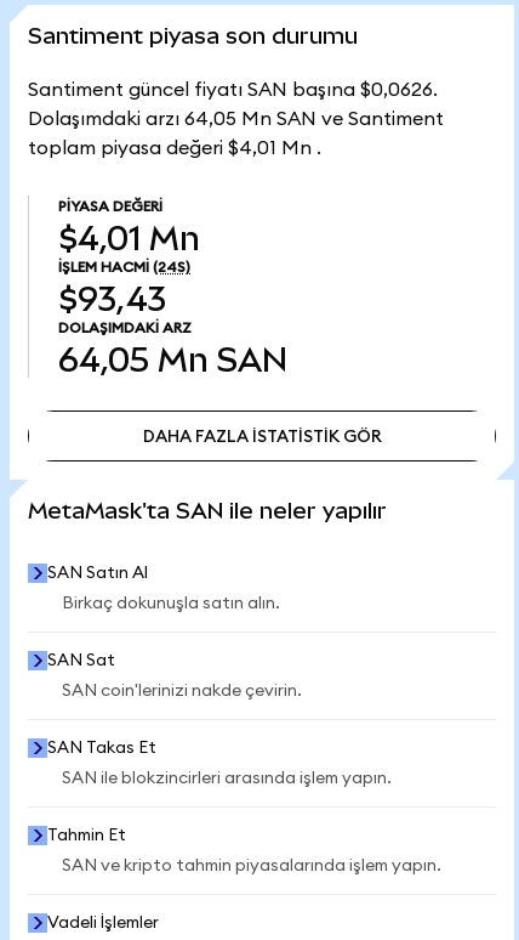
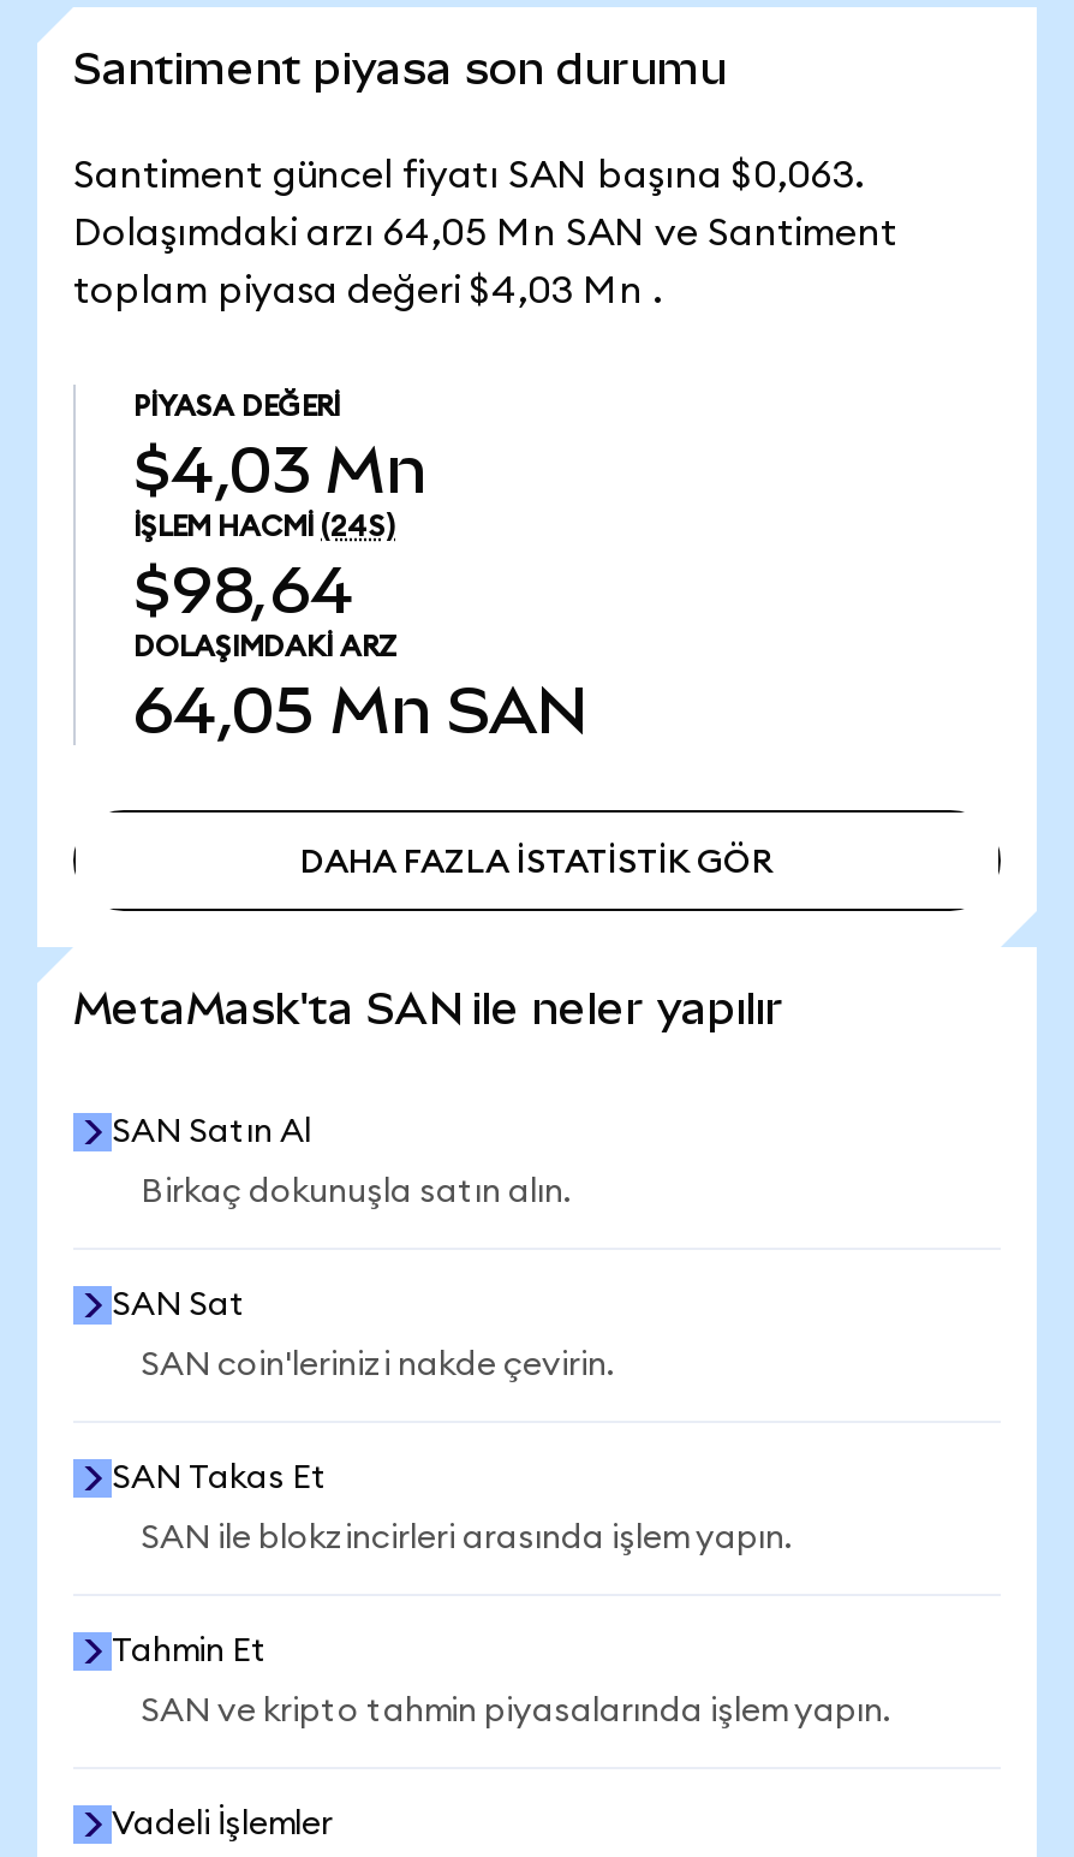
[28,80,438,100] Santiment güncel fiyatı SAN başına $0,0626. -> [73,156,864,195] Santiment güncel fiyatı SAN başına $0,063.
[28,138,321,158] toplam piyasa değeri $4,01 Mn . -> [73,272,662,310] toplam piyasa değeri $4,03 Mn .
[58,220,200,257] $4,01 Mn -> [133,433,426,507] $4,03 Mn
[58,281,166,318] $93,43 -> [133,553,354,627] $98,64

